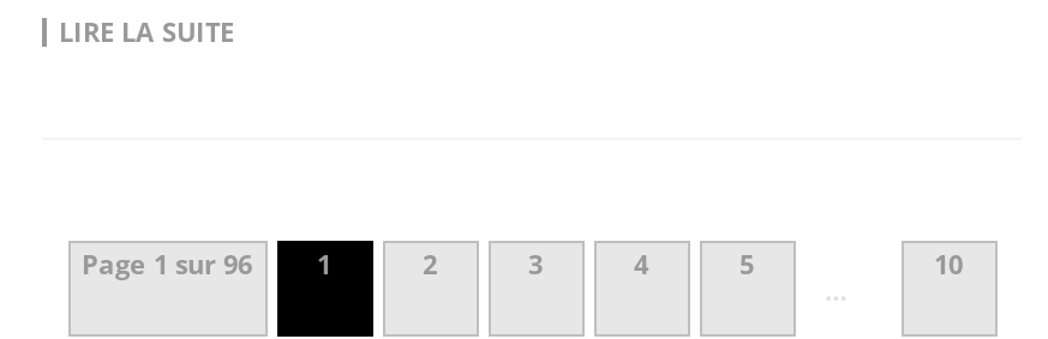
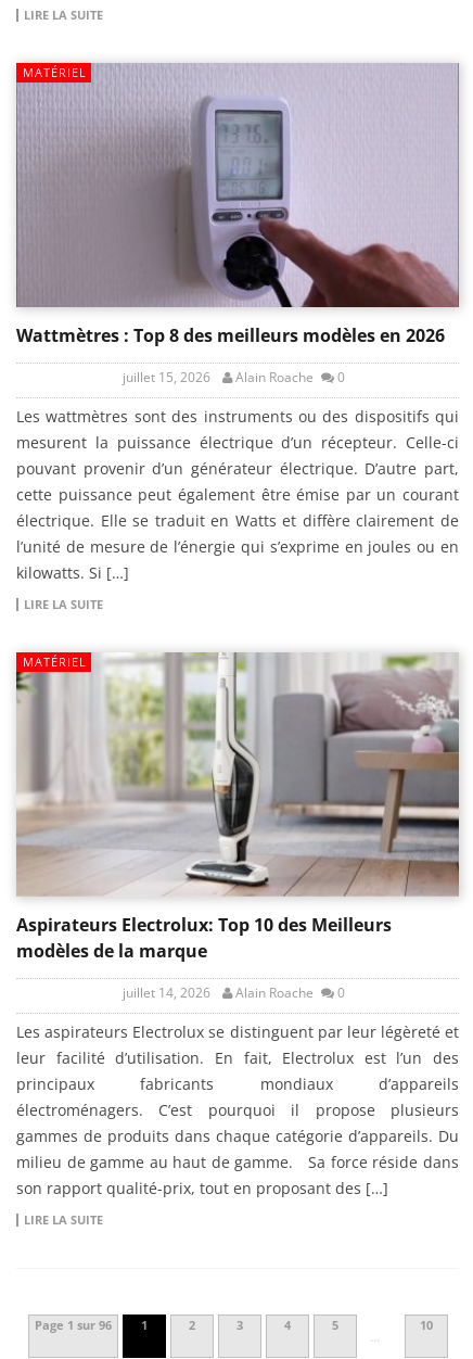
none -> [14,651,461,899] [image] | MATÉRIEL
none -> [15,62,461,309] [image] | MATÉRIEL
none -> [16,324,459,613] Wattmètres : Top 8 des meilleurs modèles en 2026 | juillet 15, 2026 | Alain Roache | 0 | Les wattmètres sont des instruments ou des dispositifs qui | mesurent la puissance électrique d’un récepteur. Celle-ci | pouvant provenir d’un générateur électrique. D’autre part, | cette puissance peut également être émise par un courant | électrique. Elle se traduit en Watts et diffère clairement de | l’unité de mesure de l’énergie qui s’exprime en joules ou en | kilowatts. Si […] | LIRE LA SUITE
none -> [16,913,459,1228] Aspirateurs Electrolux: Top 10 des Meilleurs | modèles de la marque | juillet 14, 2026 | Alain Roache | 0 | Les aspirateurs Electrolux se distinguent par leur légèreté et | leur facilité d’utilisation. En fait, Electrolux est l’un des | principaux fabricants mondiaux d’appareils | électroménagers. C’est pourquoi il propose plusieurs | gammes de produits dans chaque catégorie d’appareils. Du | milieu de gamme au haut de gamme. Sa force réside dans | son rapport qualité-prix, tout en proposant des […] | LIRE LA SUITE

